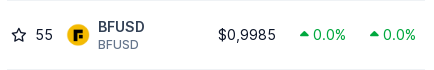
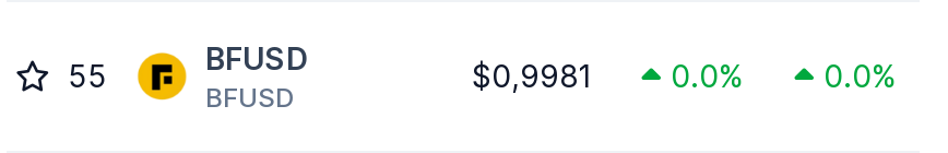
[218,26,276,43] $0,9985 -> [472,57,590,94] $0,9981

